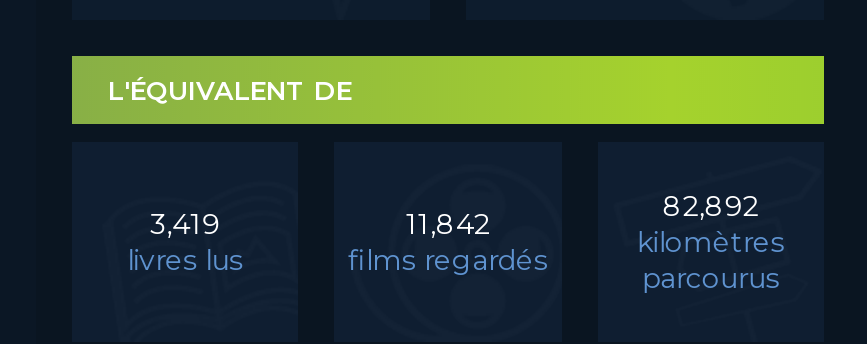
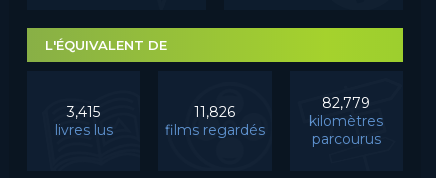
[663,188,759,224] 82,892 -> [322,94,370,112] 82,779
[150,206,220,242] 3,419 -> [67,103,100,121] 3,415
[406,206,490,242] 11,842 -> [194,103,235,121] 11,826

